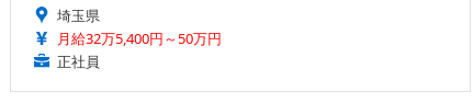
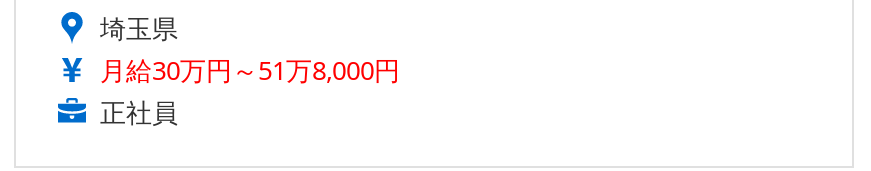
[57,28,222,48] 月給32万5,400円～50万円 -> [100,52,400,88] 月給30万円～51万8,000円

